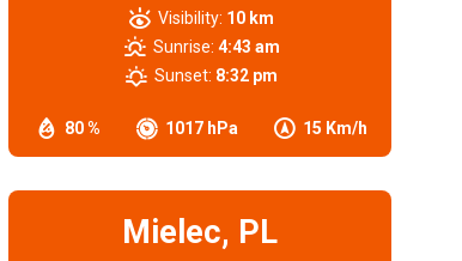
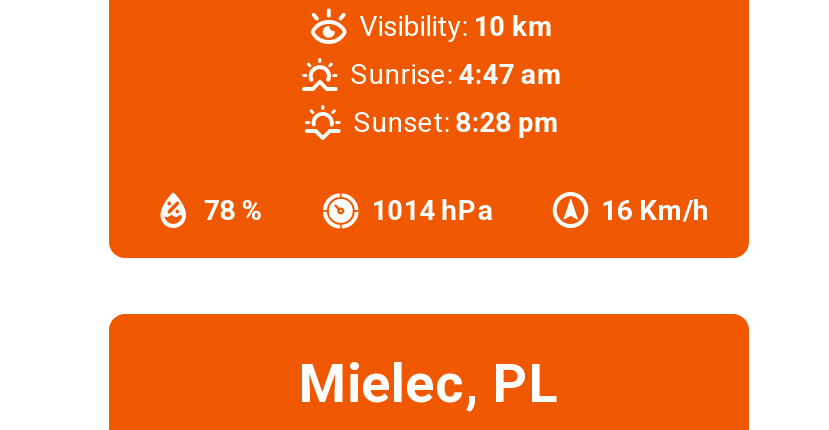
[153,37,280,56] Sunrise: 4:43 am -> [350,58,562,90] Sunrise: 4:47 am
[155,66,278,85] Sunset: 8:32 pm -> [353,106,559,138] Sunset: 8:28 pm
[65,118,101,138] 80 % -> [204,194,264,226] 78 %
[165,118,238,138] 1017 hPa -> [371,194,493,226] 1014 hPa
[303,118,367,138] 15 Km/h -> [601,194,709,226] 16 Km/h

